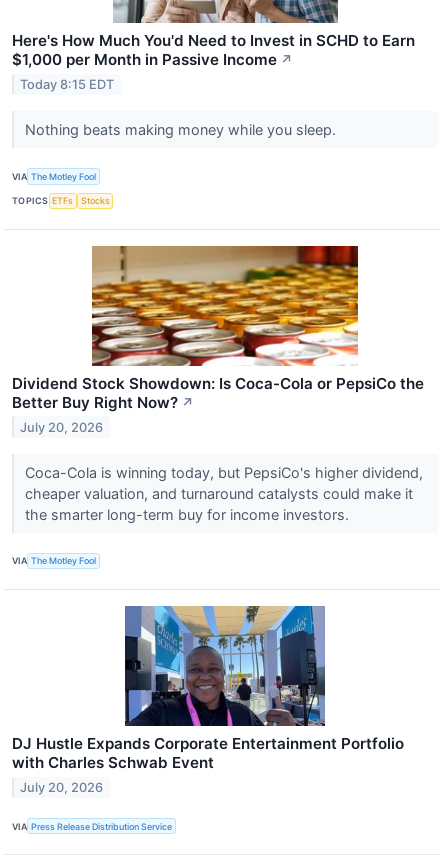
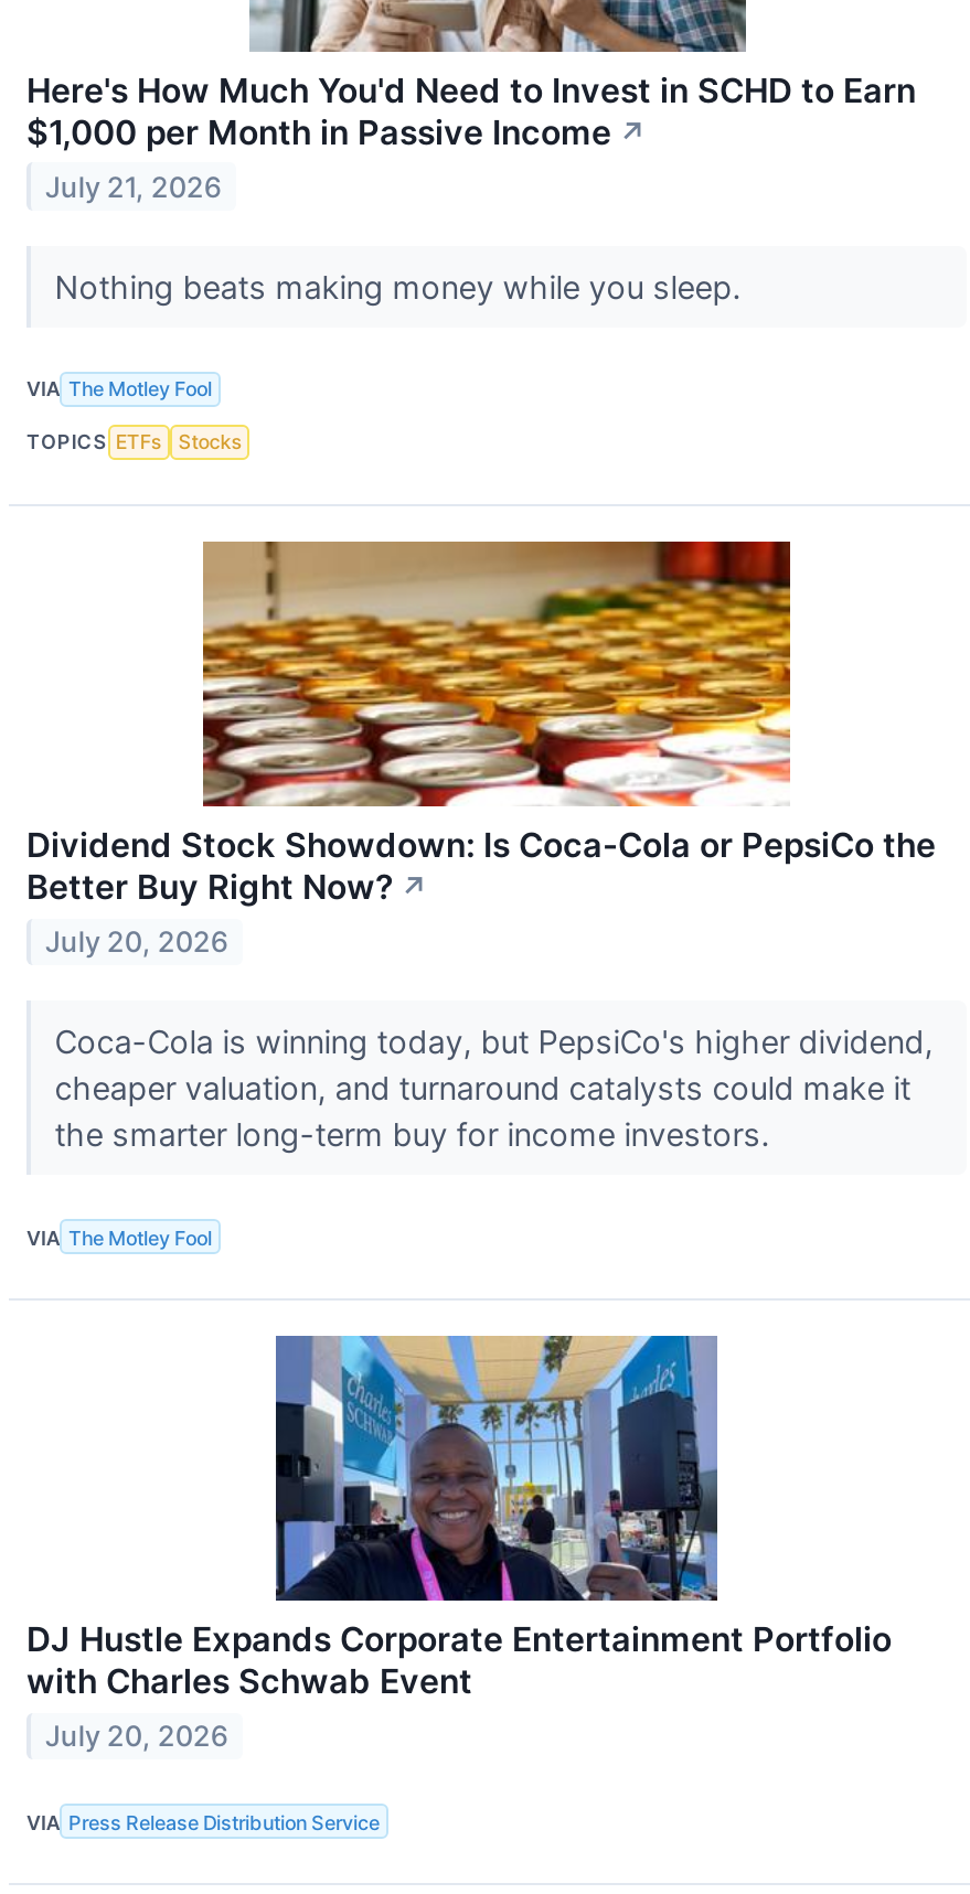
[20,77,114,92] Today 8:15 EDT -> [45,170,222,203] July 21, 2026

